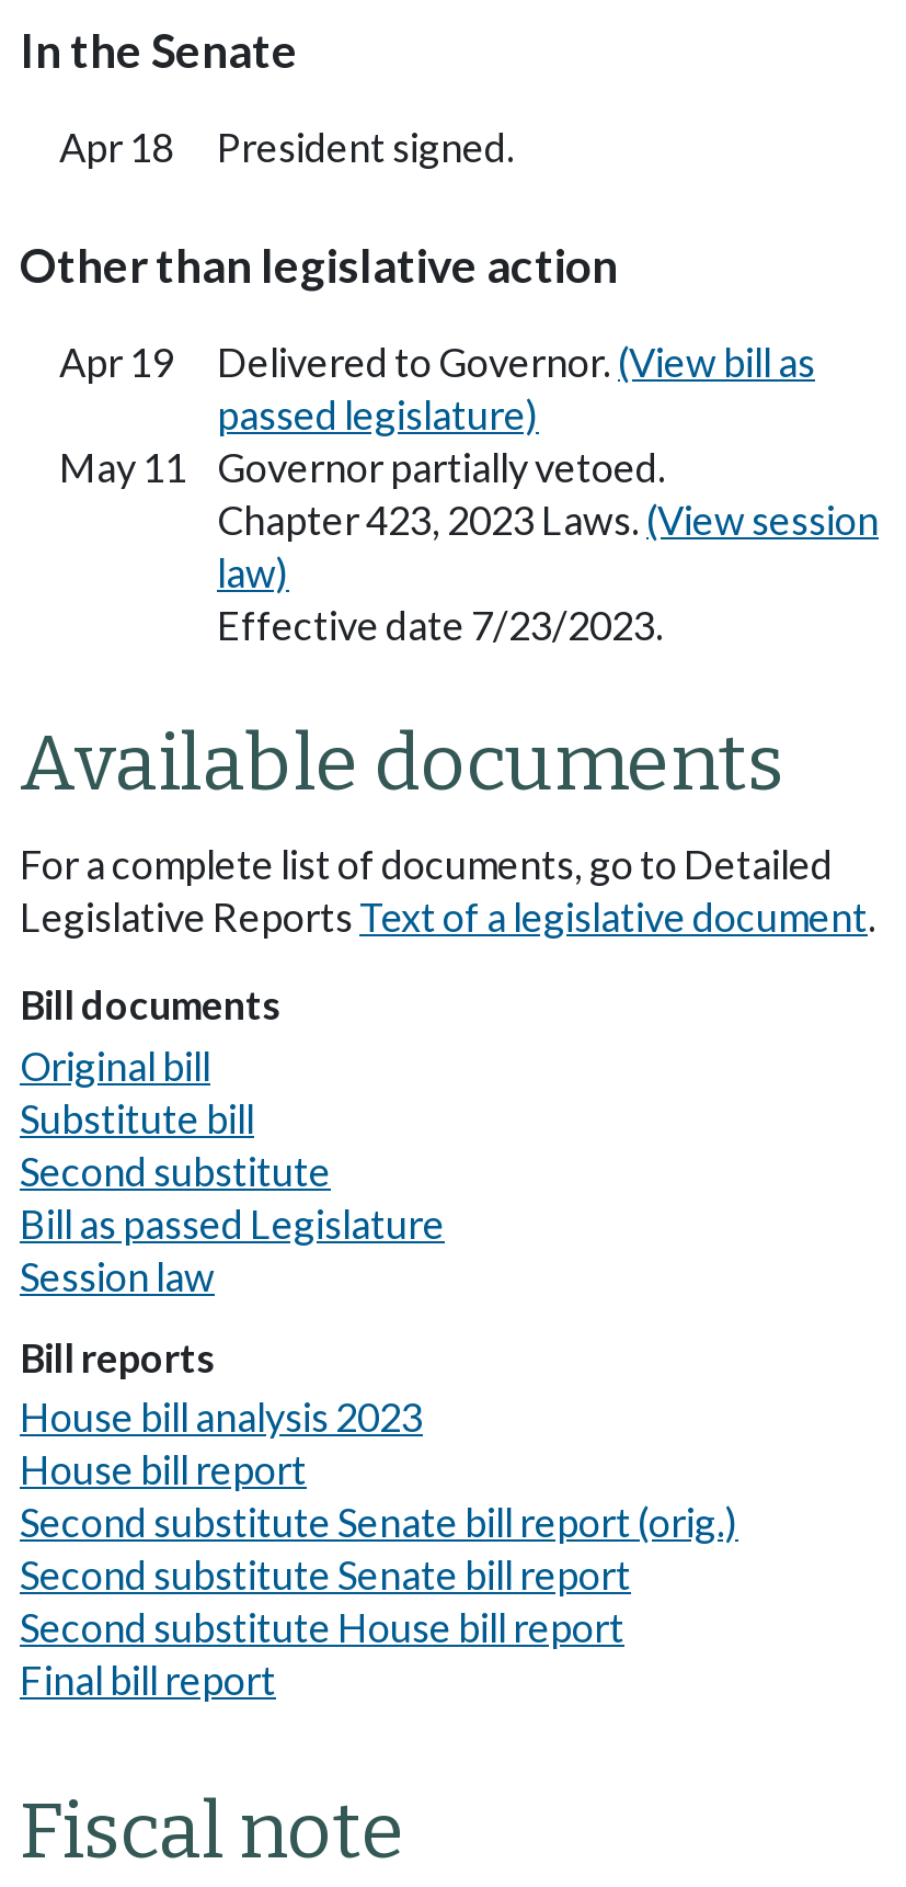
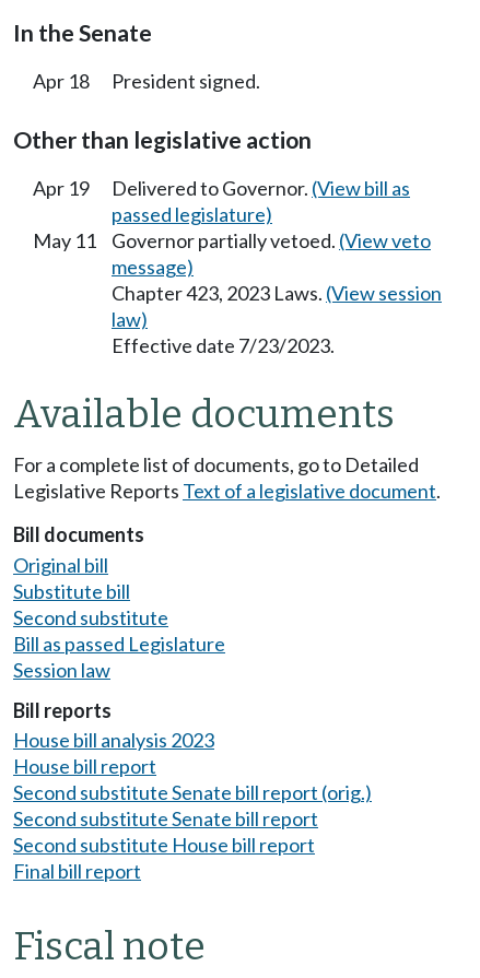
[217,442,666,490] Governor partially vetoed. -> [112,228,431,278] Governor partially vetoed. (View veto | message)

